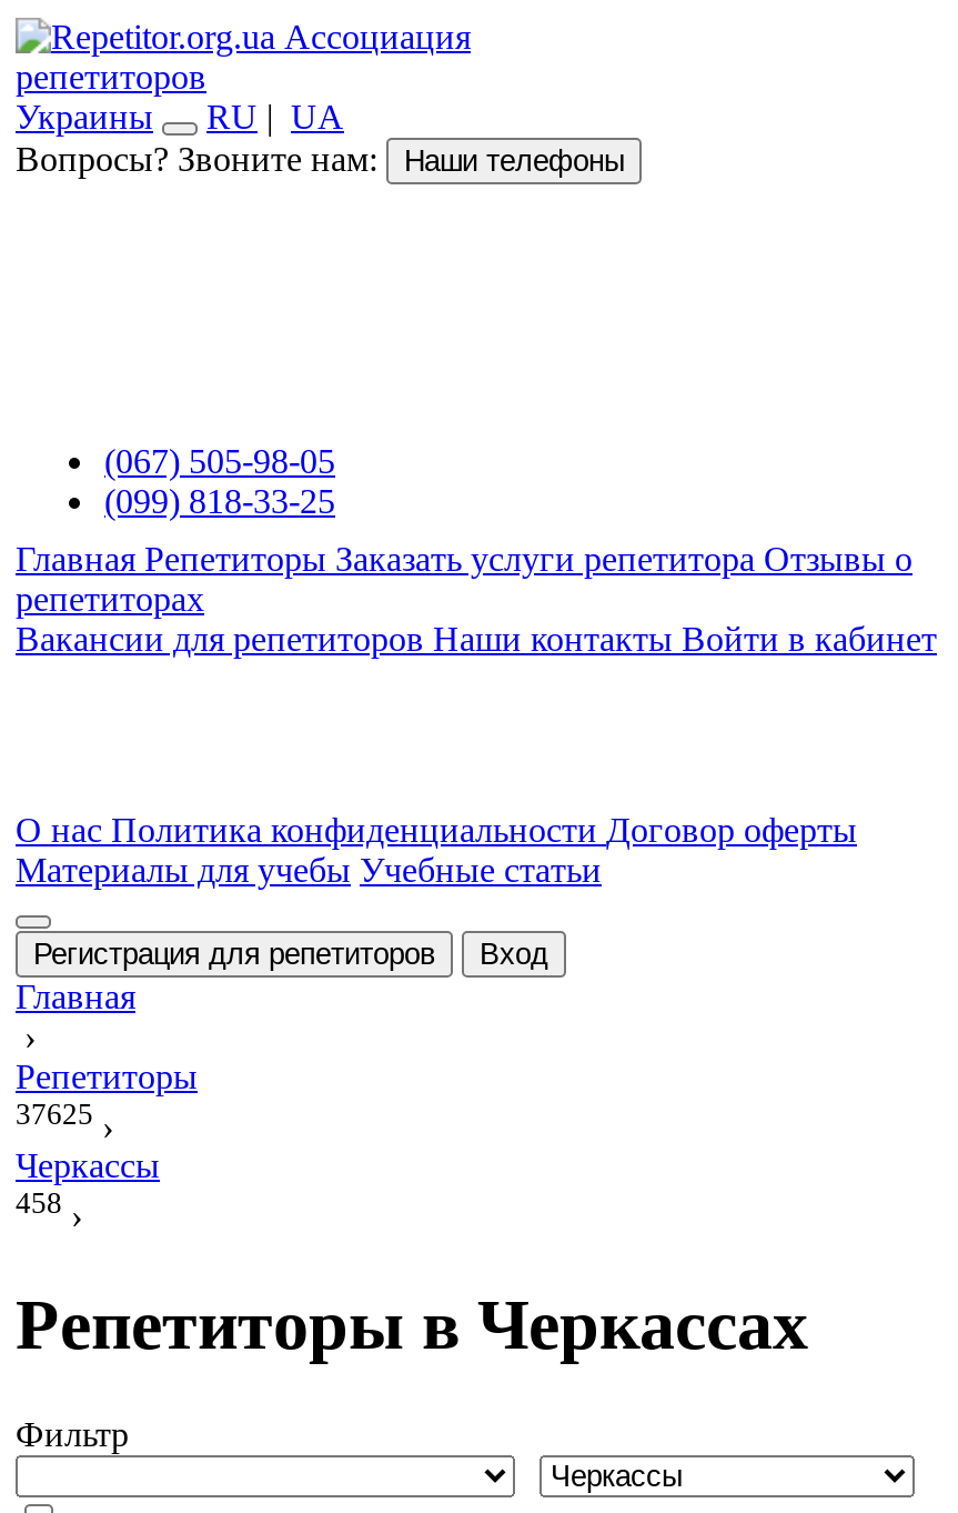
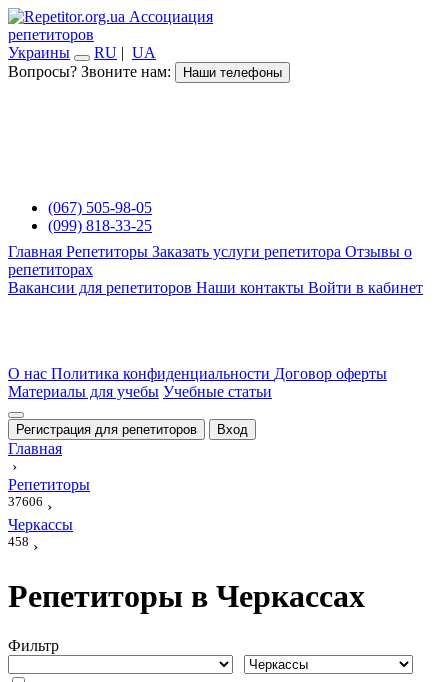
[16,1098,122,1145] 37625 › -> [8,494,56,515] 37606 ›

